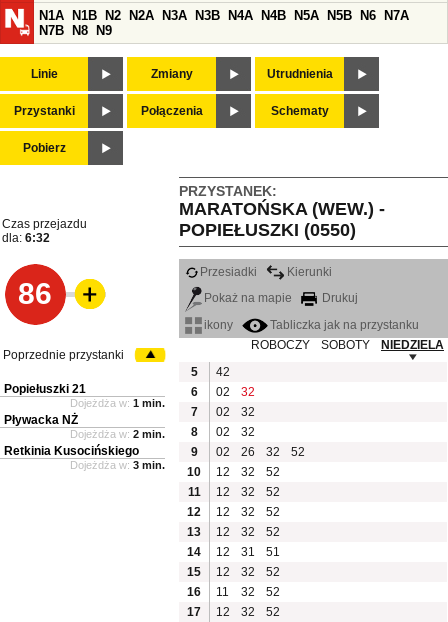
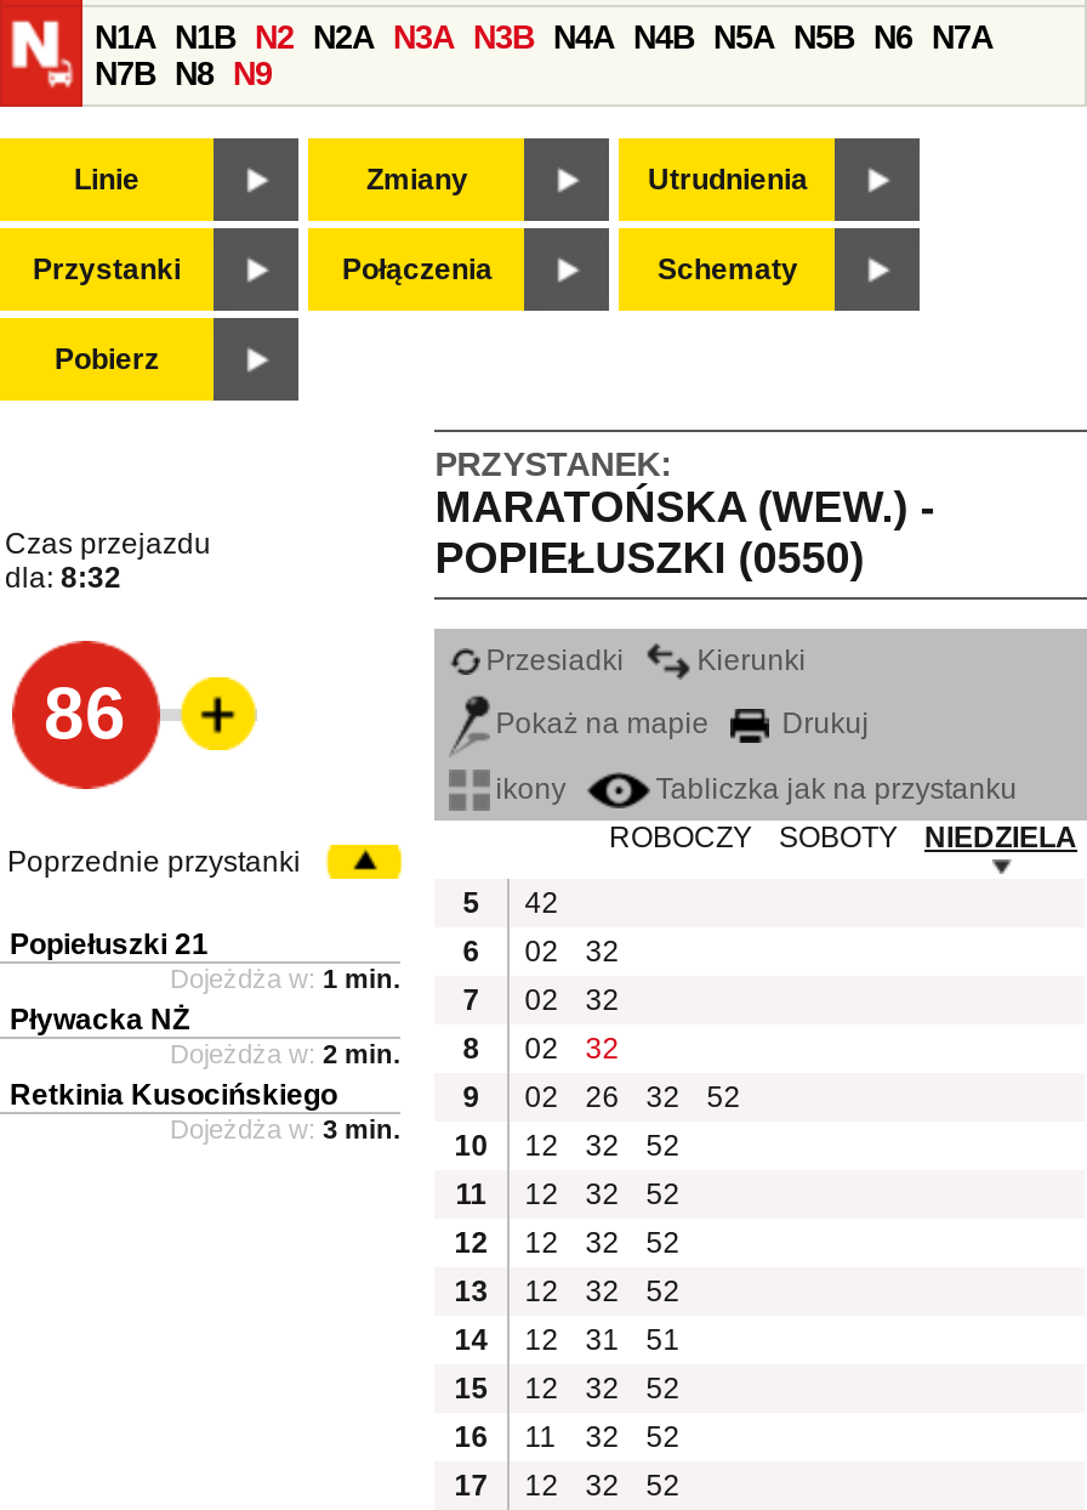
[2,231,50,245] dla: 6:32 -> [5,561,121,595] dla: 8:32

